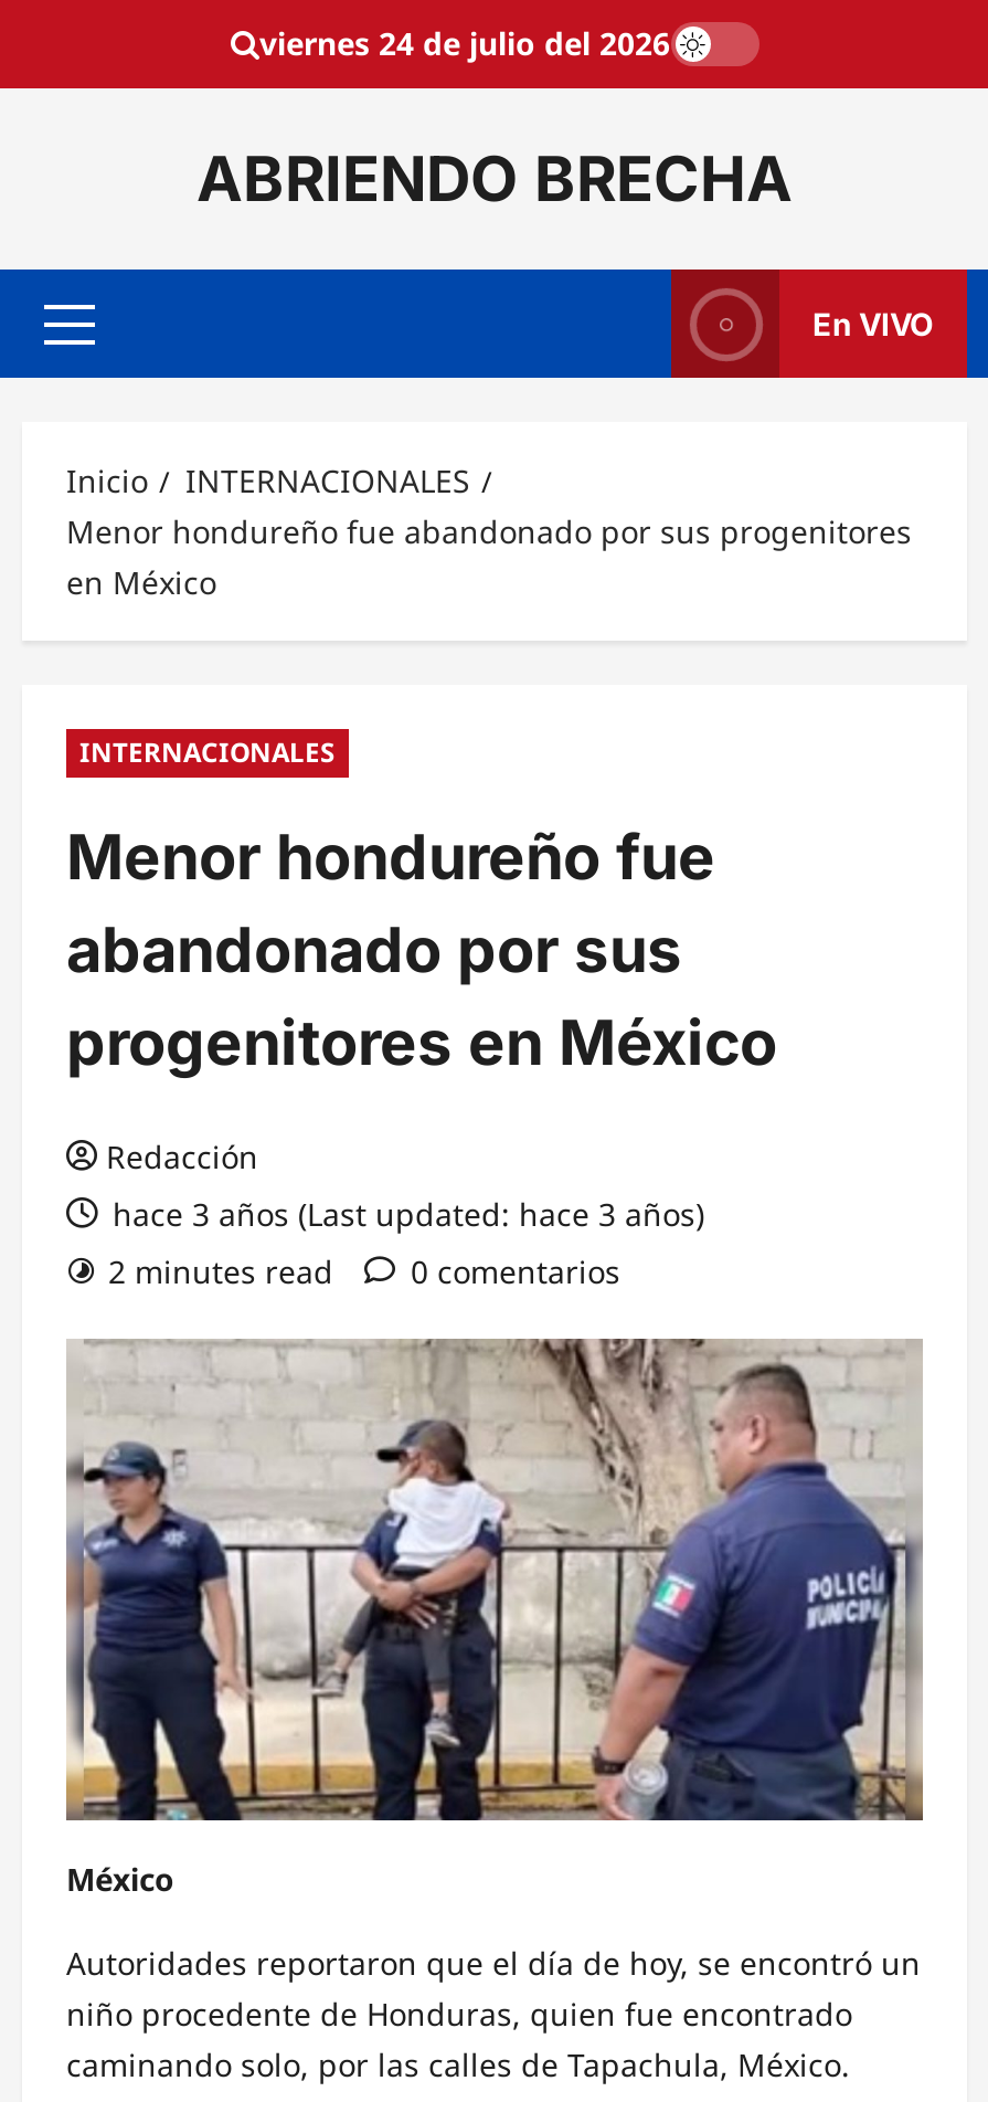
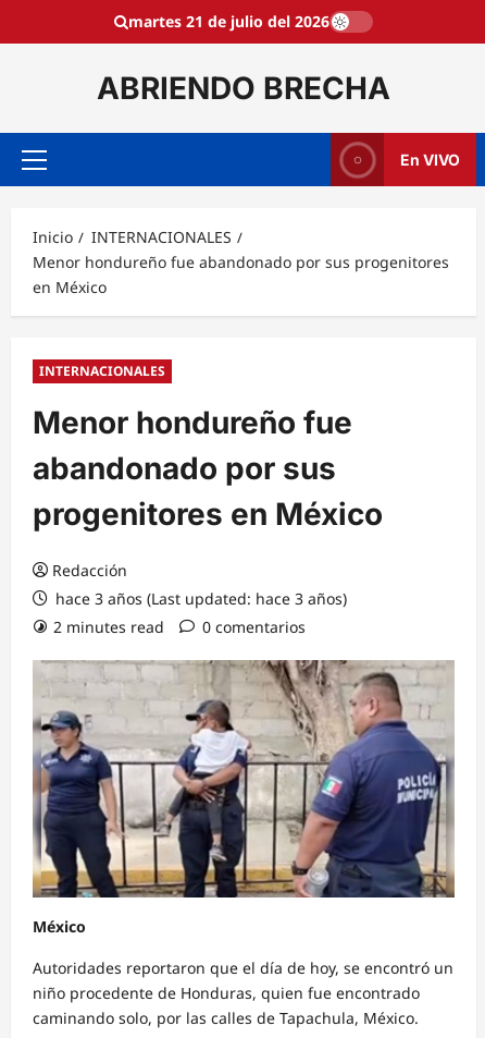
[259,22,670,64] viernes 24 de julio del 2026 -> [128,11,329,32] martes 21 de julio del 2026

